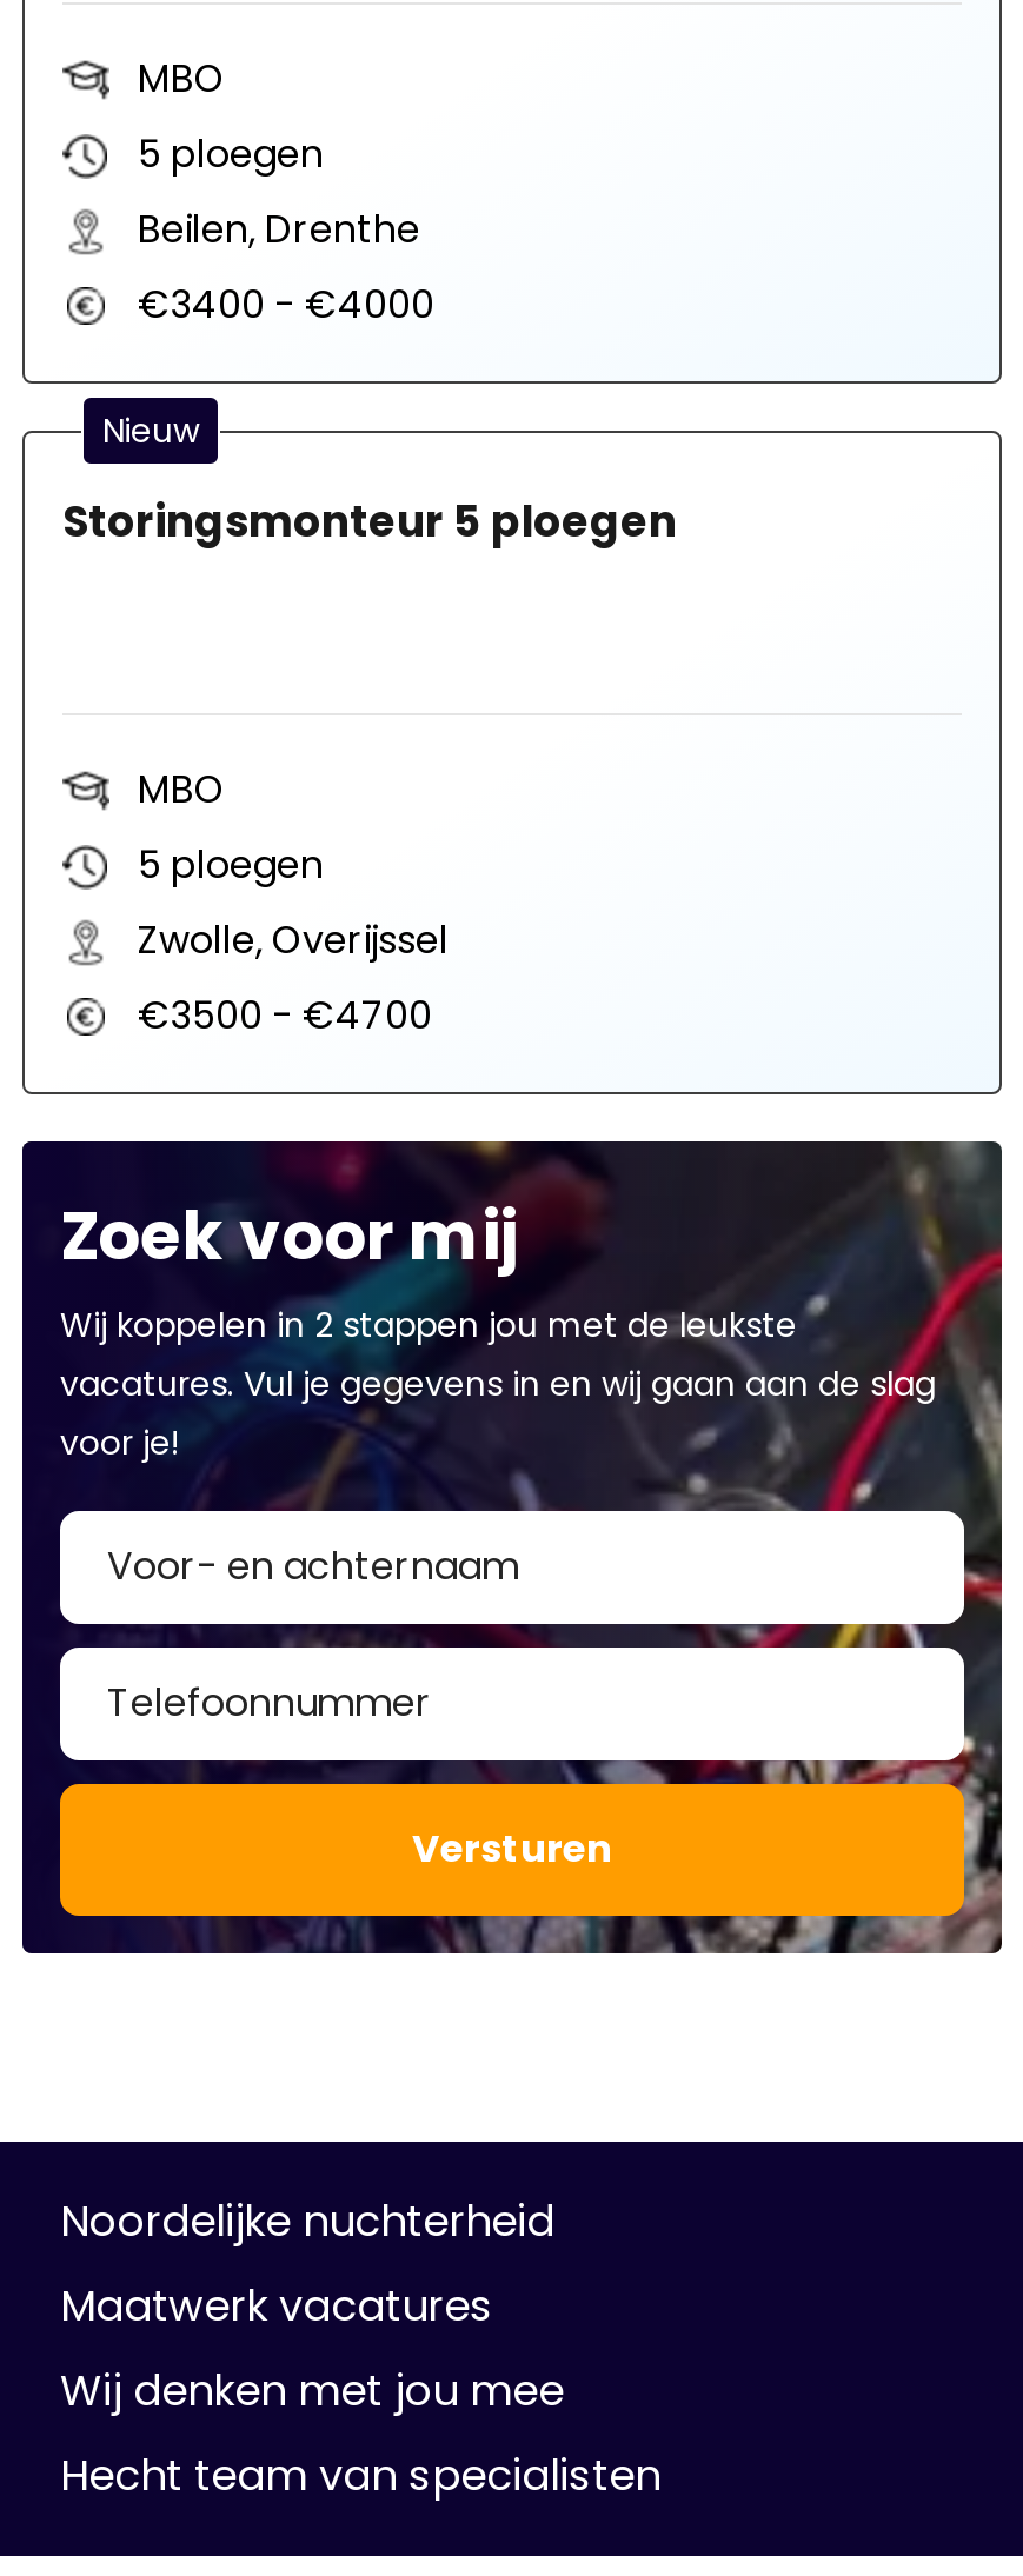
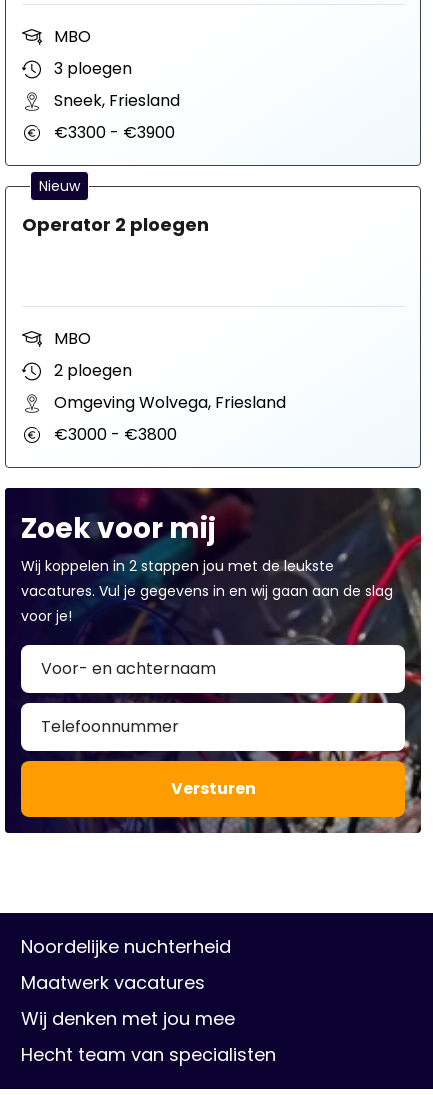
[138,127,434,332] 5 ploegen | Beilen, Drenthe | €3400 - €4000 -> [54,57,180,144] 3 ploegen | Sneek, Friesland | €3300 - €3900
[62,492,677,551] Storingsmonteur 5 ploegen -> [22,212,209,237] Operator 2 ploegen
[138,838,449,1043] 5 ploegen | Zwolle, Overijssel | €3500 - €4700 -> [54,359,286,446] 2 ploegen | Omgeving Wolvega, Friesland | €3000 - €3800

